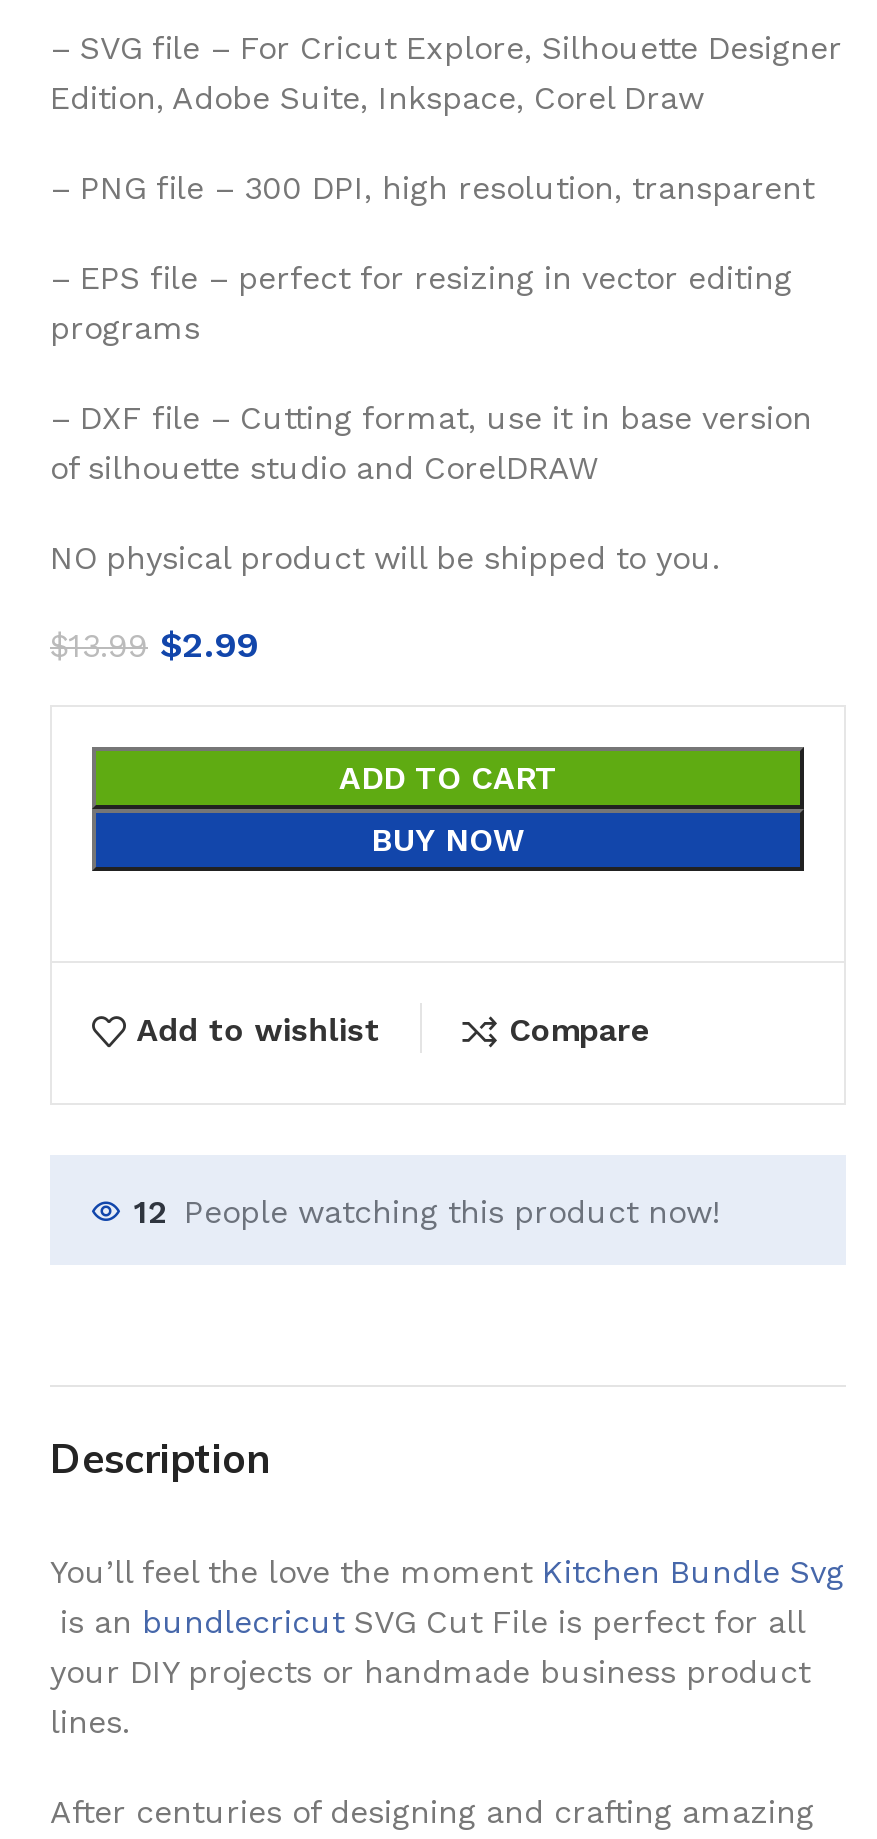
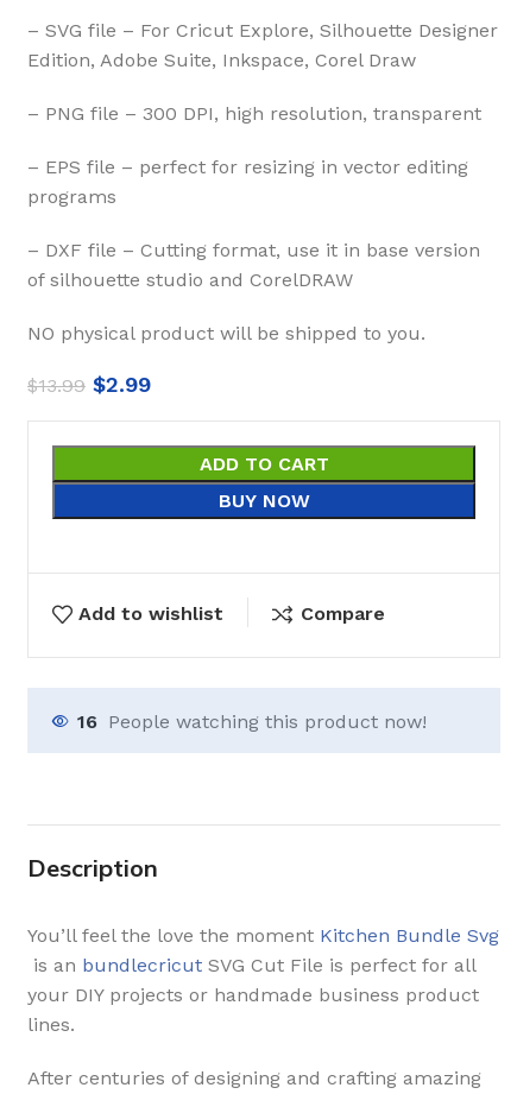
[134,1193,720,1231] 12 People watching this product now! -> [77,710,427,733] 16 People watching this product now!

